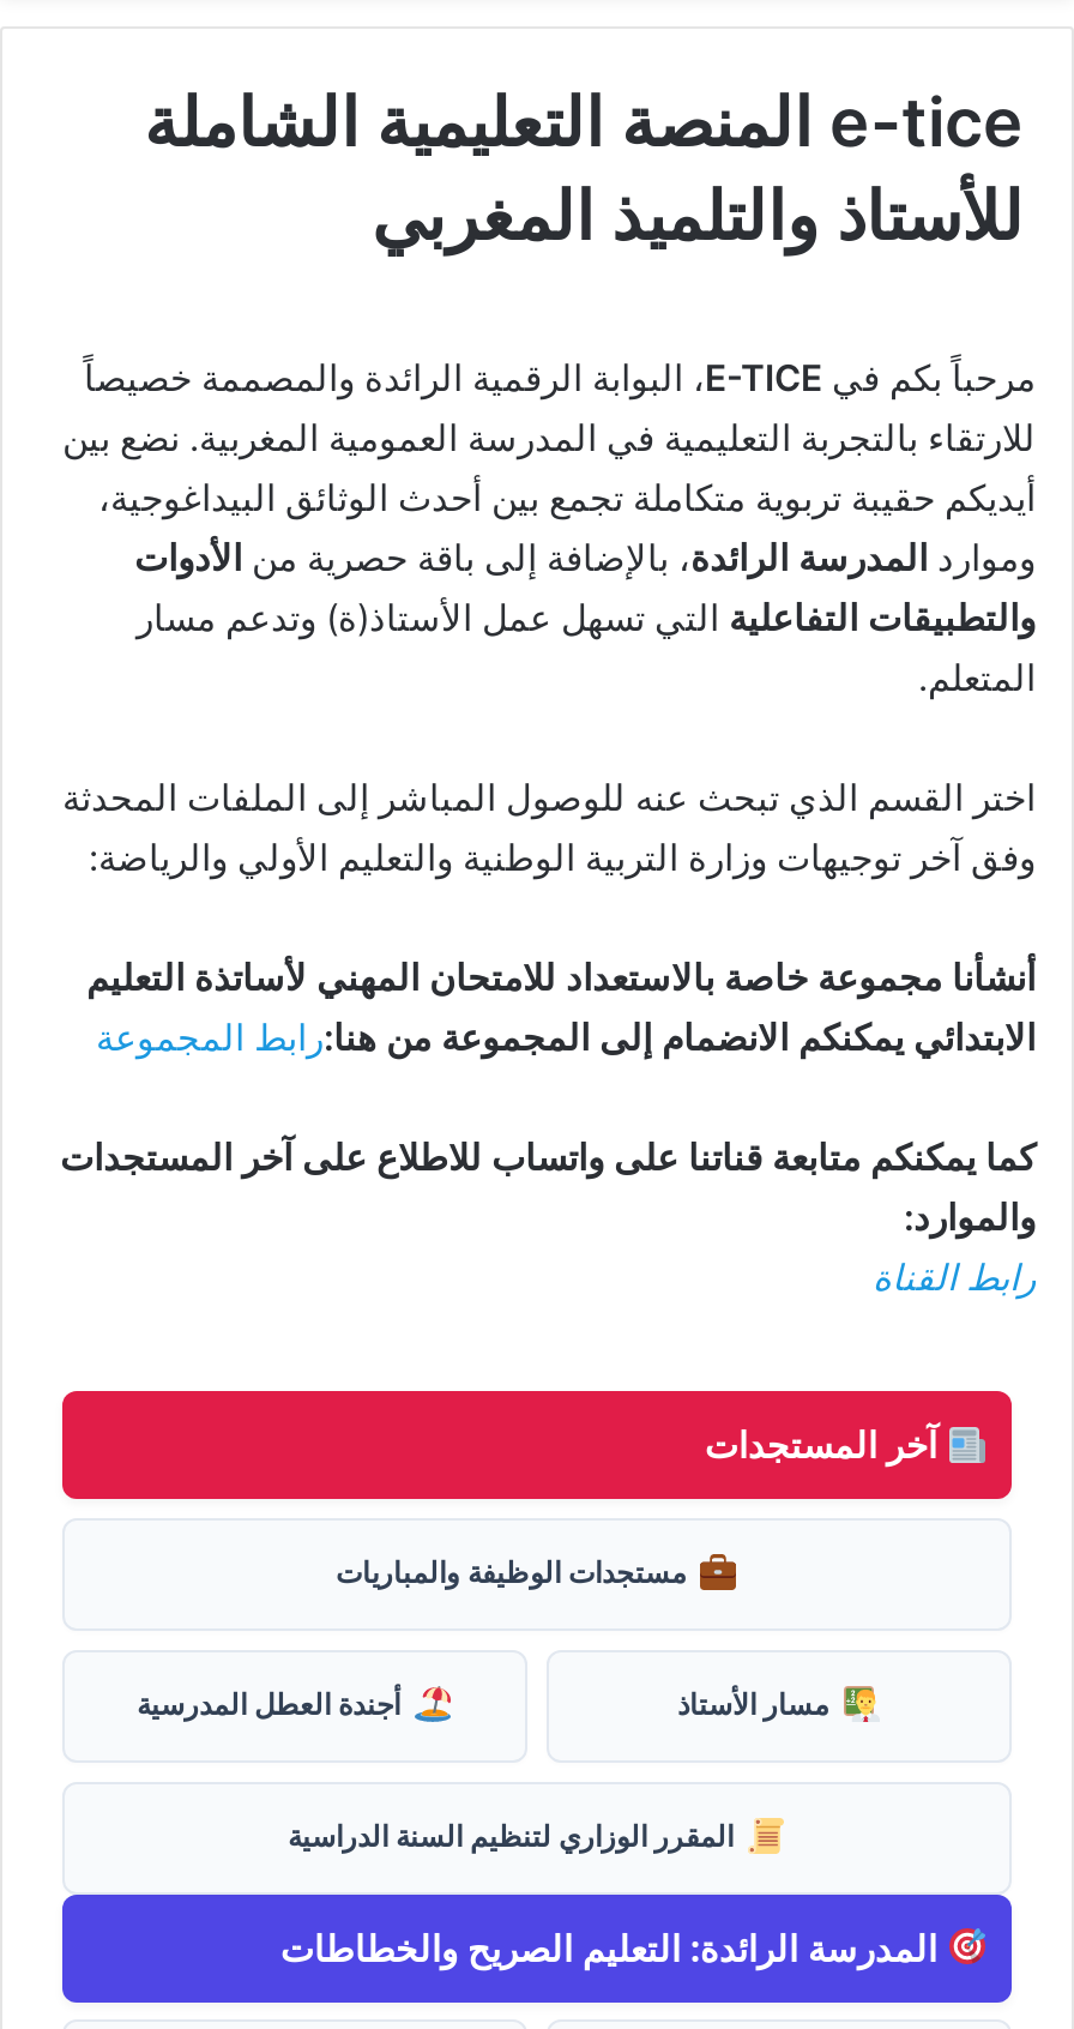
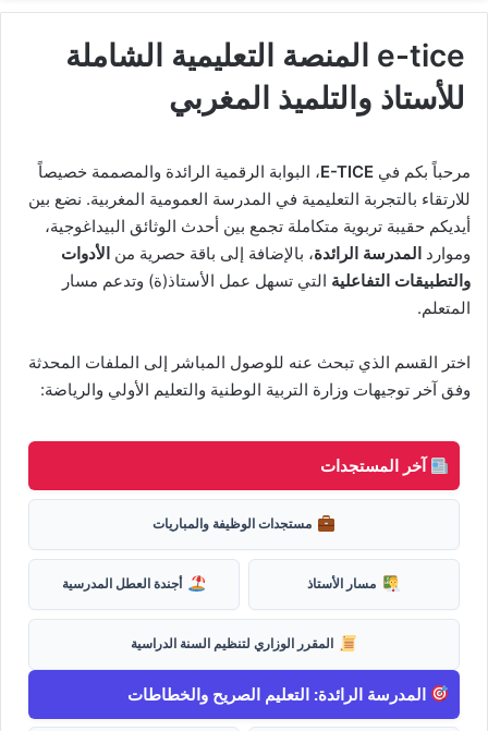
[60,955,1036,1300] أنشأنا مجموعة خاصة بالاستعداد للامتحان المهني لأساتذة التعليم | الابتدائي يمكنكم الانضمام إلى المجموعة من هنا: رابط المجموعة | كما يمكنكم متابعة قناتنا على واتساب للاطلاع على آخر المستجدات | والموارد: | رابط القناة -> none

